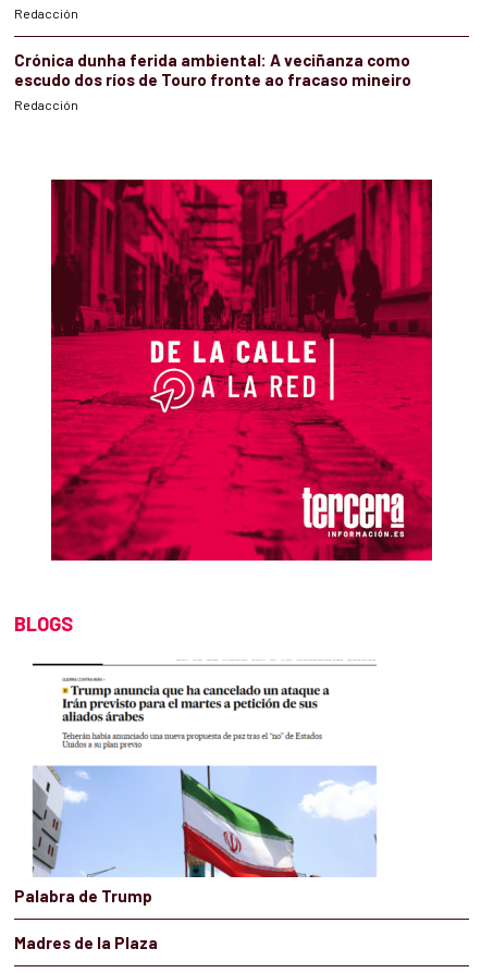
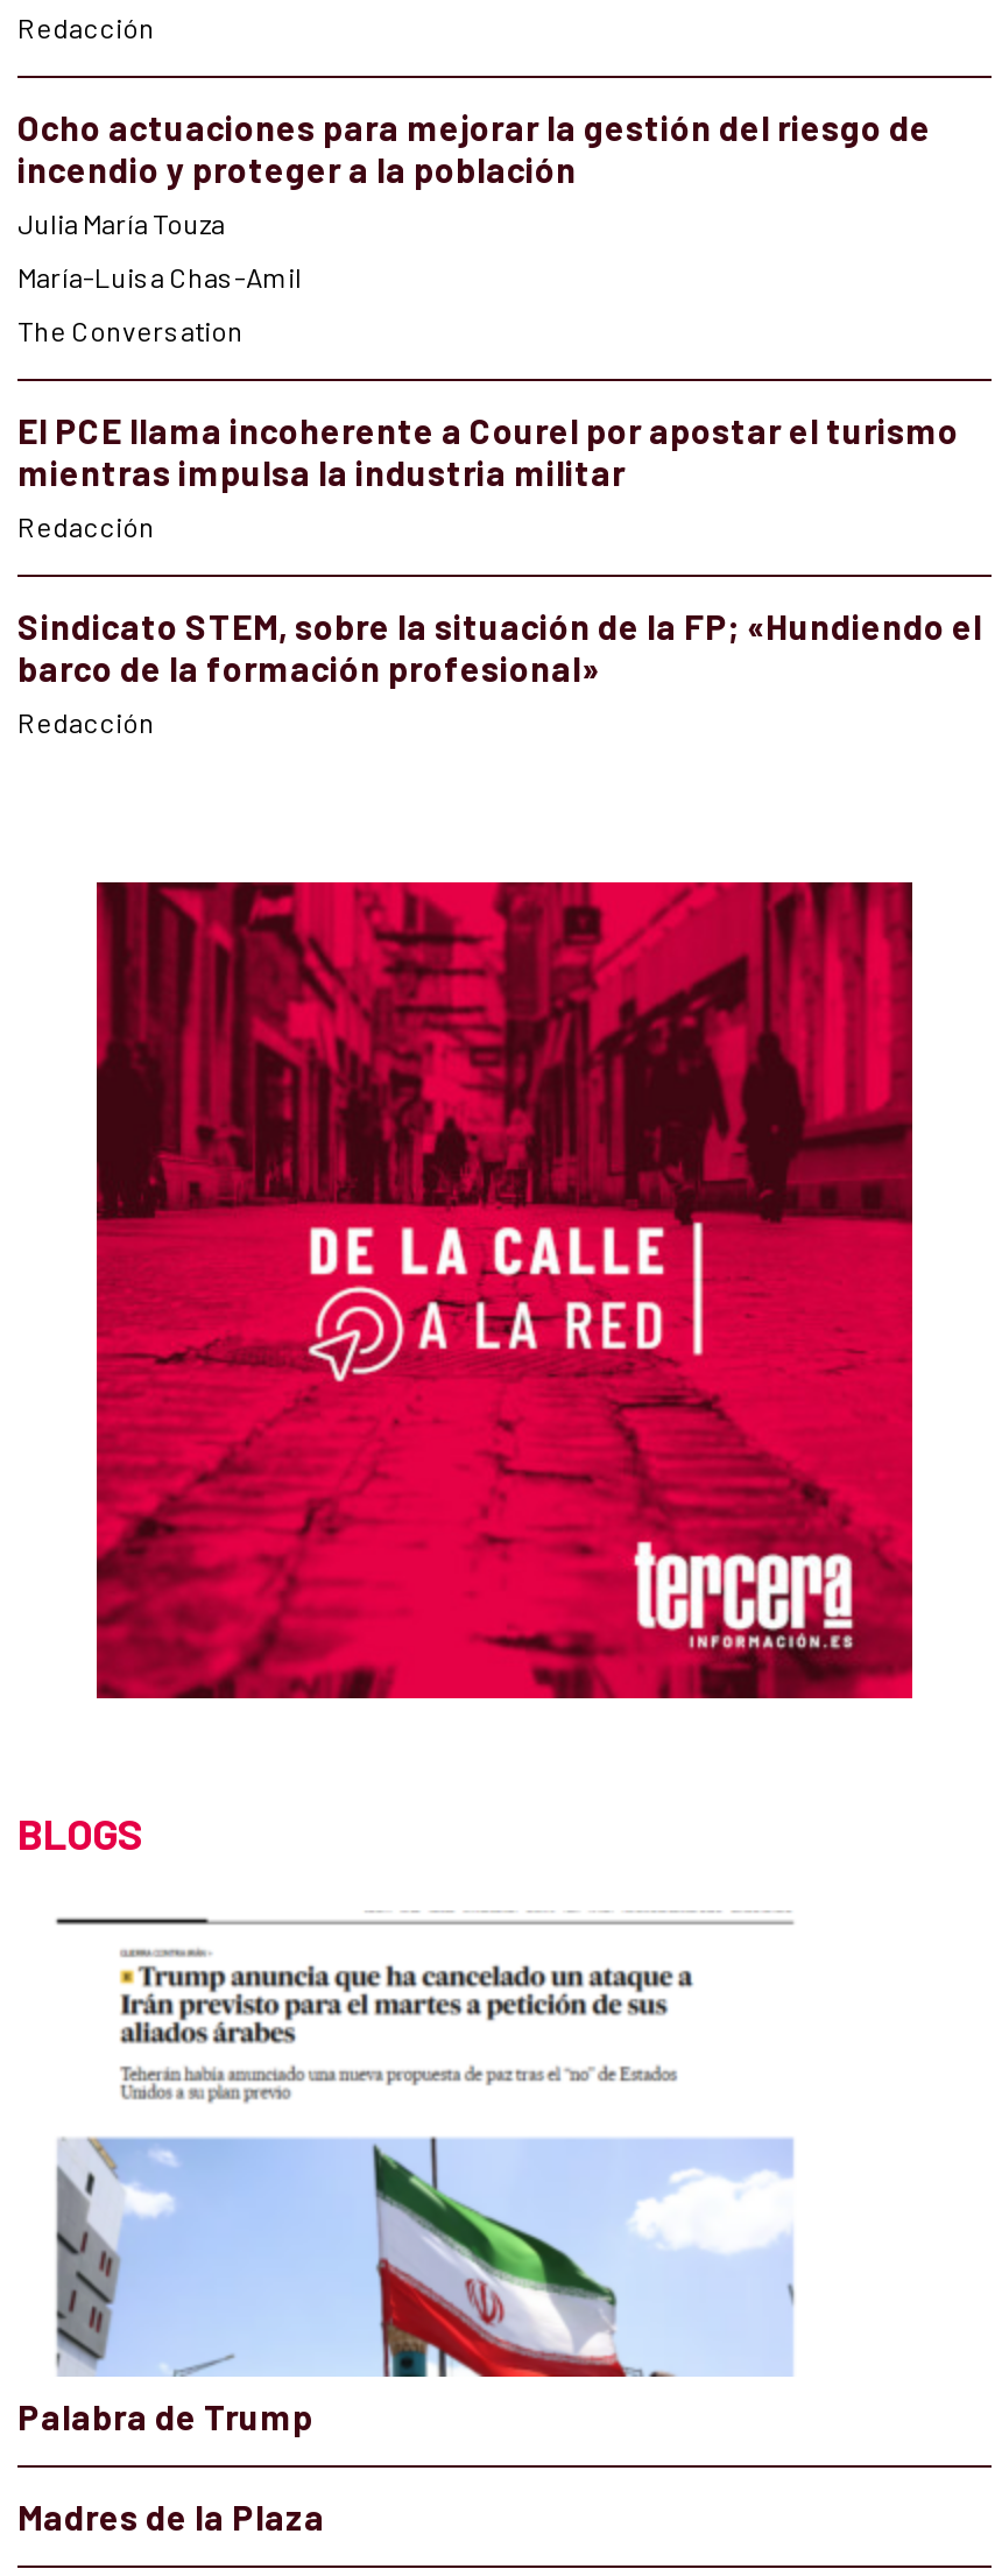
[14,50,411,89] Crónica dunha ferida ambiental: A veciñanza como | escudo dos ríos de Touro fronte ao fracaso mineiro -> [17,106,982,689] Ocho actuaciones para mejorar la gestión del riesgo de | incendio y proteger a la población | Julia María Touza | María-Luisa Chas-Amil | The Conversation | El PCE llama incoherente a Courel por apostar el turismo | mientras impulsa la industria militar | Redacción | Sindicato STEM, sobre la situación de la FP; «Hundiendo el | barco de la formación profesional»

